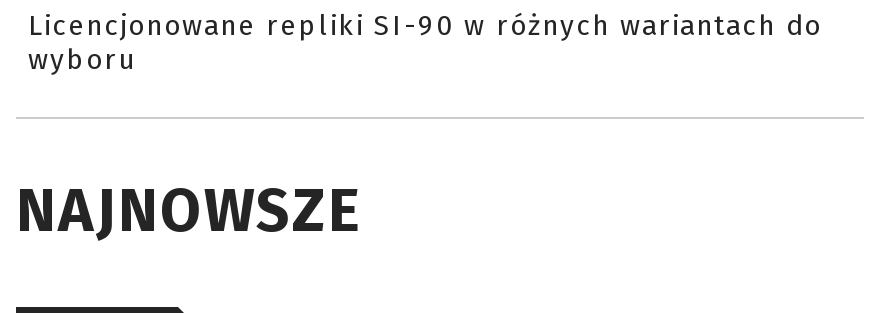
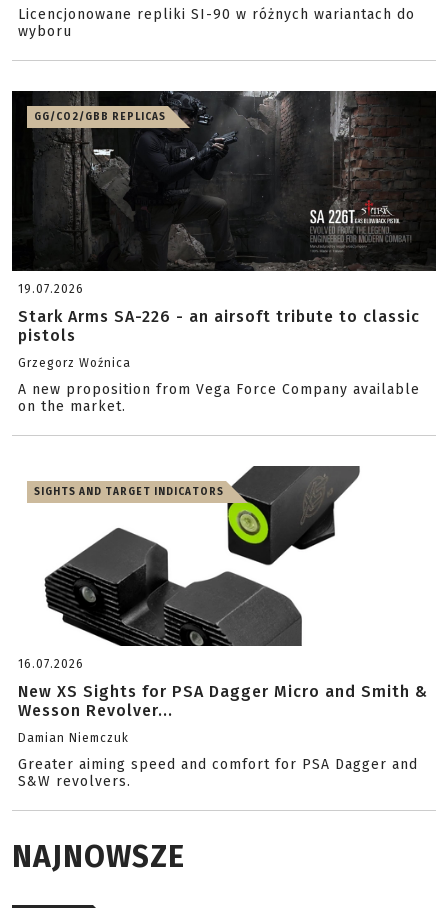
none -> [11,90,437,272] [image] | GG/CO2/GBB REPLICAS
none -> [18,282,420,415] 19.07.2026 | Stark Arms SA-226 - an airsoft tribute to classic | pistols | Grzegorz Woźnica | A new proposition from Vega Force Company available | on the market.
none -> [18,657,428,790] 16.07.2026 | New XS Sights for PSA Dagger Micro and Smith & | Wesson Revolver... | Damian Niemczuk | Greater aiming speed and comfort for PSA Dagger and | S&W revolvers.
none -> [34,465,361,647] [image] | SIGHTS AND TARGET INDICATORS

